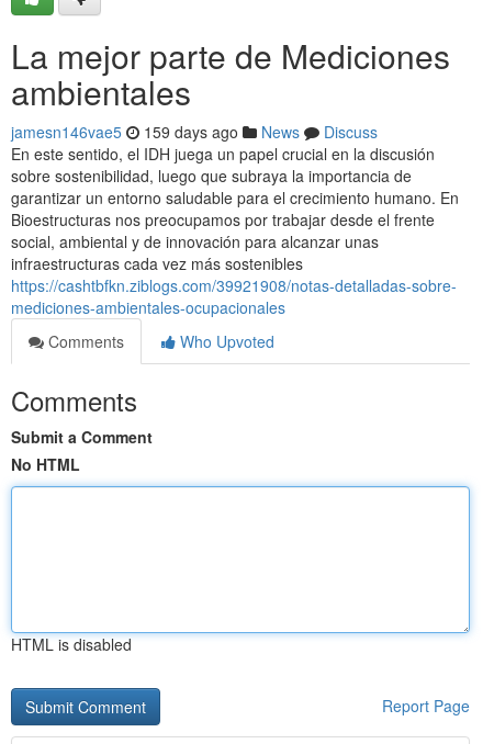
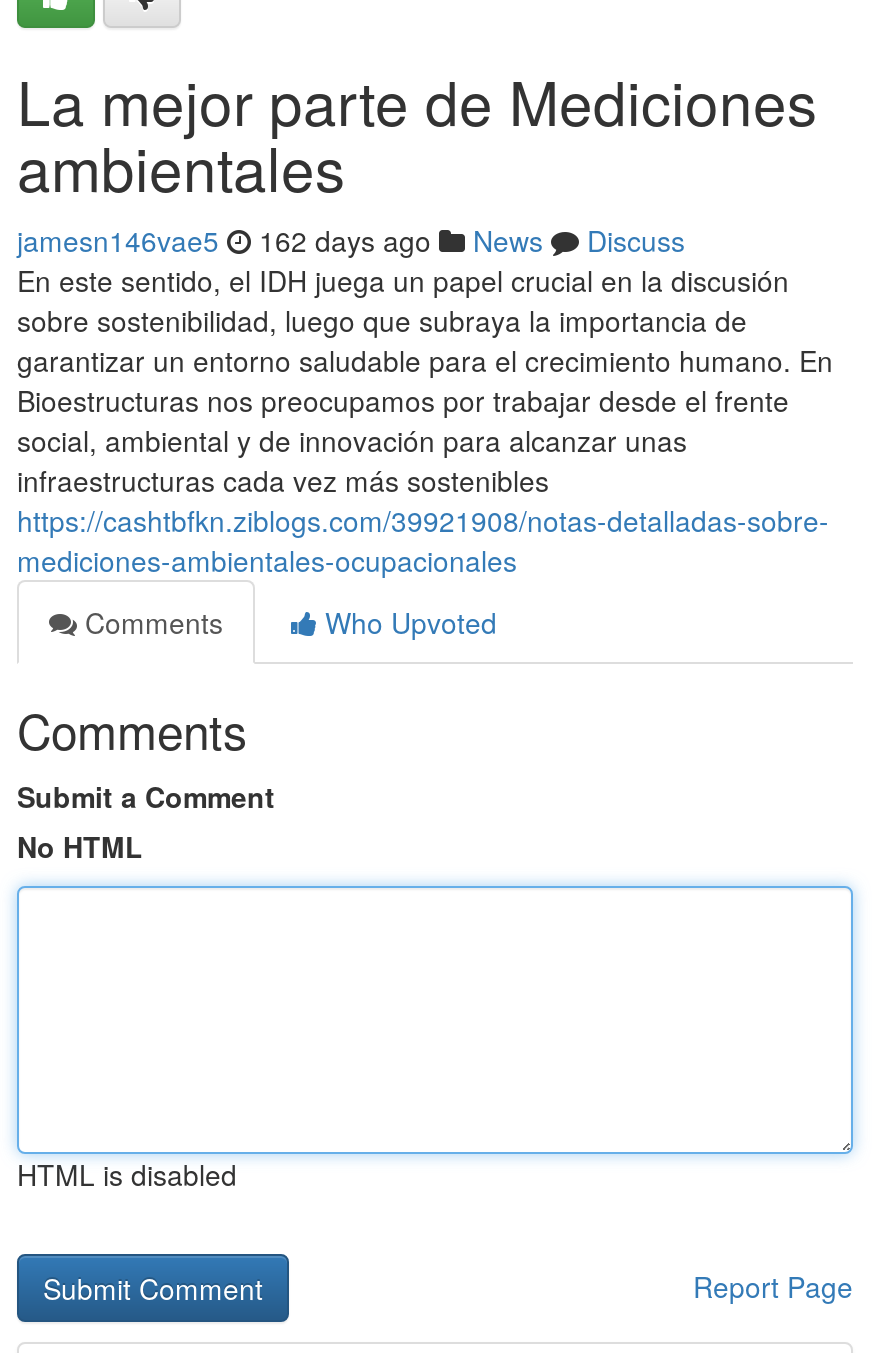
[11,121,378,143] jamesn146vae5 159 days ago News Discuss -> [17,220,685,260] jamesn146vae5 162 days ago News Discuss

